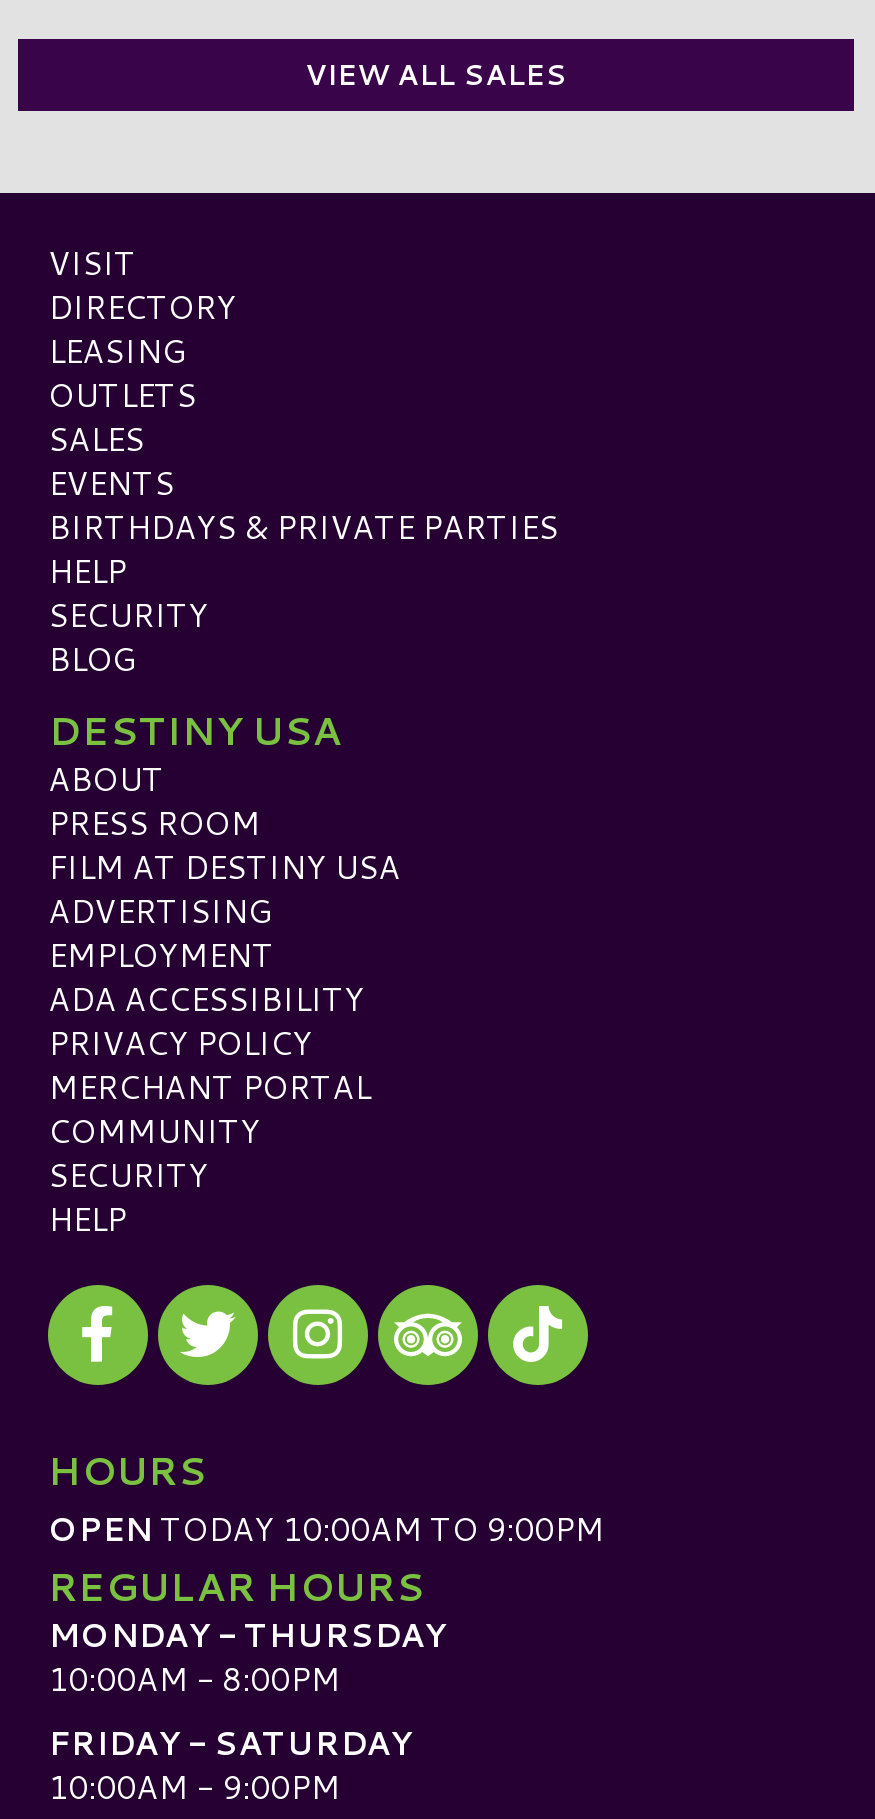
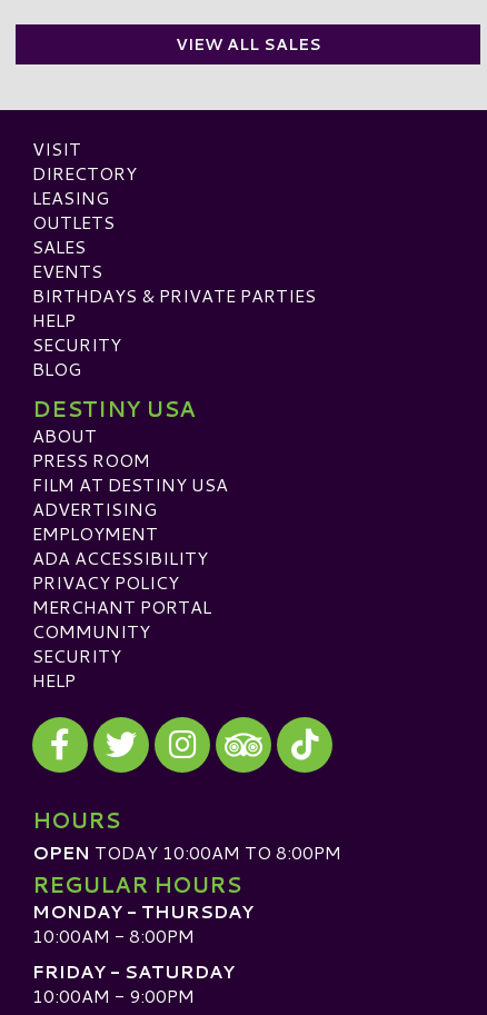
[48,1505,604,1551] OPEN TODAY 10:00AM TO 9:00PM -> [32,839,341,865] OPEN TODAY 10:00AM TO 8:00PM

